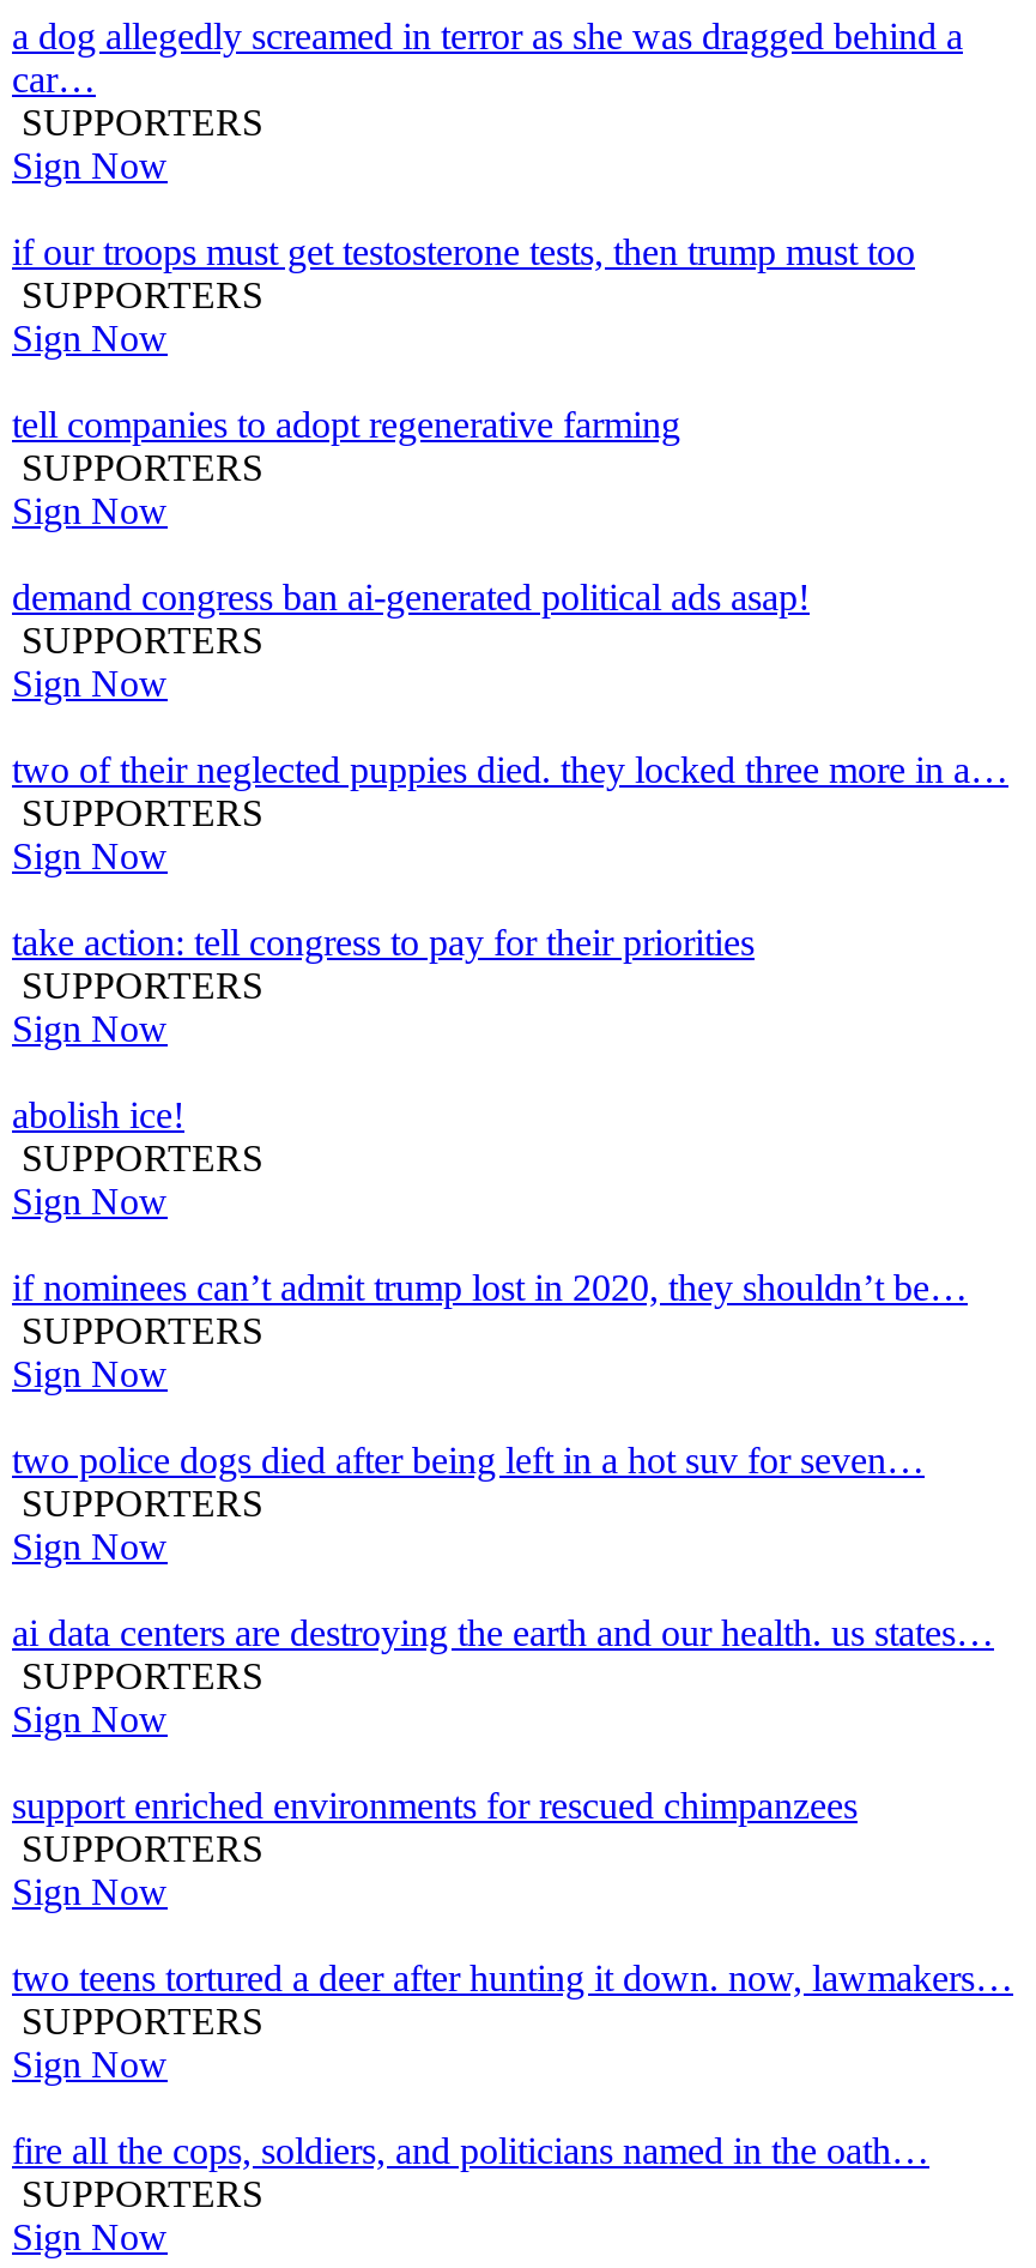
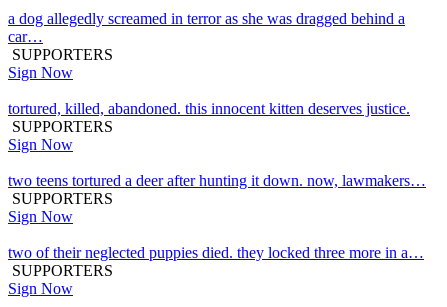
[12,231,994,1826] if our troops must get testosterone tests, then trump must too | SUPPORTERS | Sign Now | tell companies to adopt regenerative farming | SUPPORTERS | Sign Now | demand congress ban ai-generated political ads asap! | SUPPORTERS | Sign Now | SUPPORTERS | Sign Now | take action: tell congress to pay for their priorities | SUPPORTERS | Sign Now | abolish ice! | SUPPORTERS | Sign Now | if nominees can’t admit trump lost in 2020, they shouldn’t be… | SUPPORTERS | Sign Now | two police dogs died after being left in a hot suv for seven… | SUPPORTERS | Sign Now | ai data centers are destroying the earth and our health. us states… | SUPPORTERS | Sign Now | support enriched environments for rescued chimpanzees -> [8,100,410,117] tortured, killed, abandoned. this innocent kitten deserves justice.
moved [12,749,1008,790] -> [8,244,424,261]: two of their neglected puppies died. they locked three more in a…
[12,2130,929,2171] fire all the cops, soldiers, and politicians named in the oath… -> none

